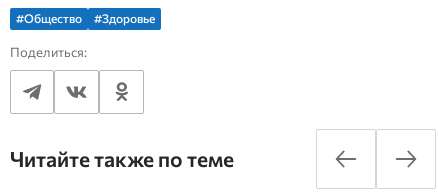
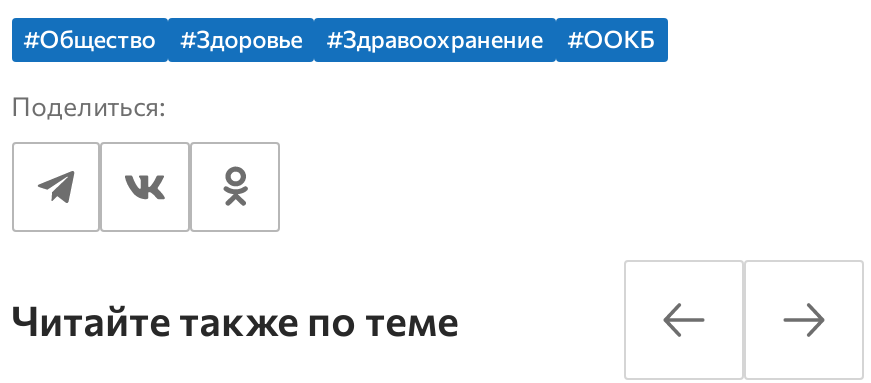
none -> [327,24,655,52] #Здравоохранение | #ООКБ

